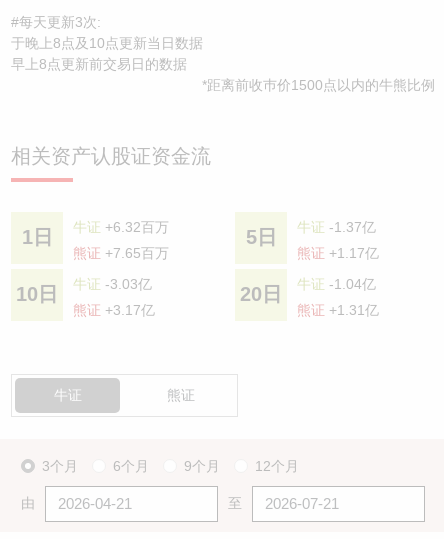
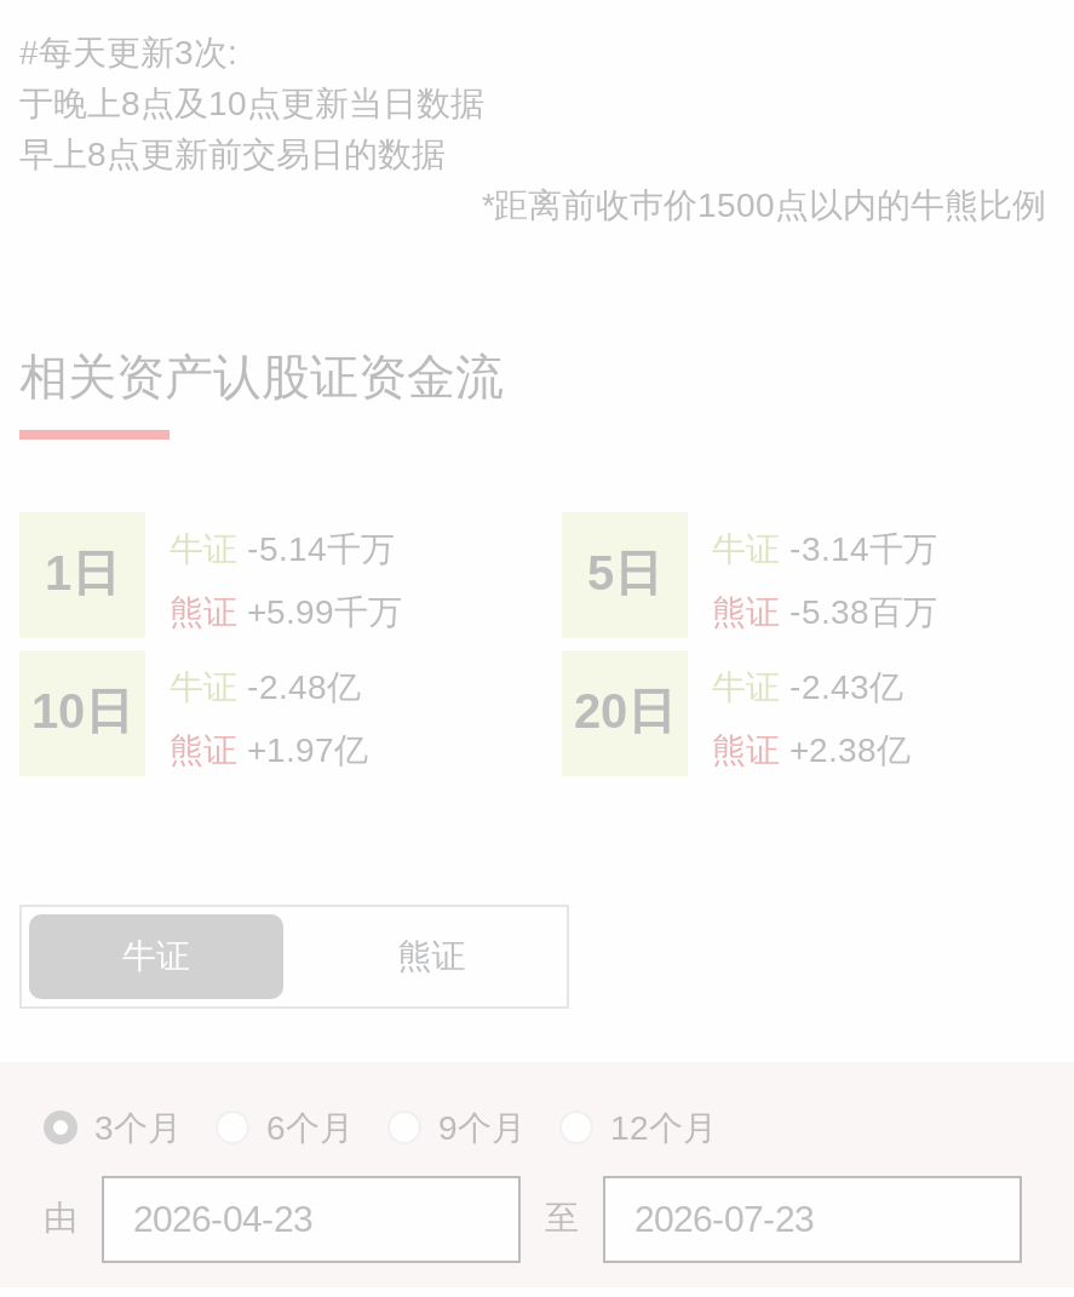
[21,219,169,248] 1日 牛证+6.32百万 -> [45,528,395,598] 1日 牛证-5.14千万
[245,219,376,248] 5日 牛证-1.37亿 -> [587,528,937,598] 5日 牛证-3.14千万
[73,245,169,261] 熊证+7.65百万 -> [170,591,402,630] 熊证+5.99千万
[297,245,379,261] 熊证+1.17亿 -> [712,591,937,630] 熊证-5.38百万
[16,276,152,305] 10日 牛证-3.03亿 -> [31,666,361,737] 10日 牛证-2.48亿
[240,276,376,305] 20日 牛证-1.04亿 -> [574,666,903,737] 20日 牛证-2.43亿
[73,302,155,318] 熊证+3.17亿 -> [170,729,368,768] 熊证+1.97亿
[297,302,379,318] 熊证+1.31亿 -> [712,729,911,768] 熊证+2.38亿

